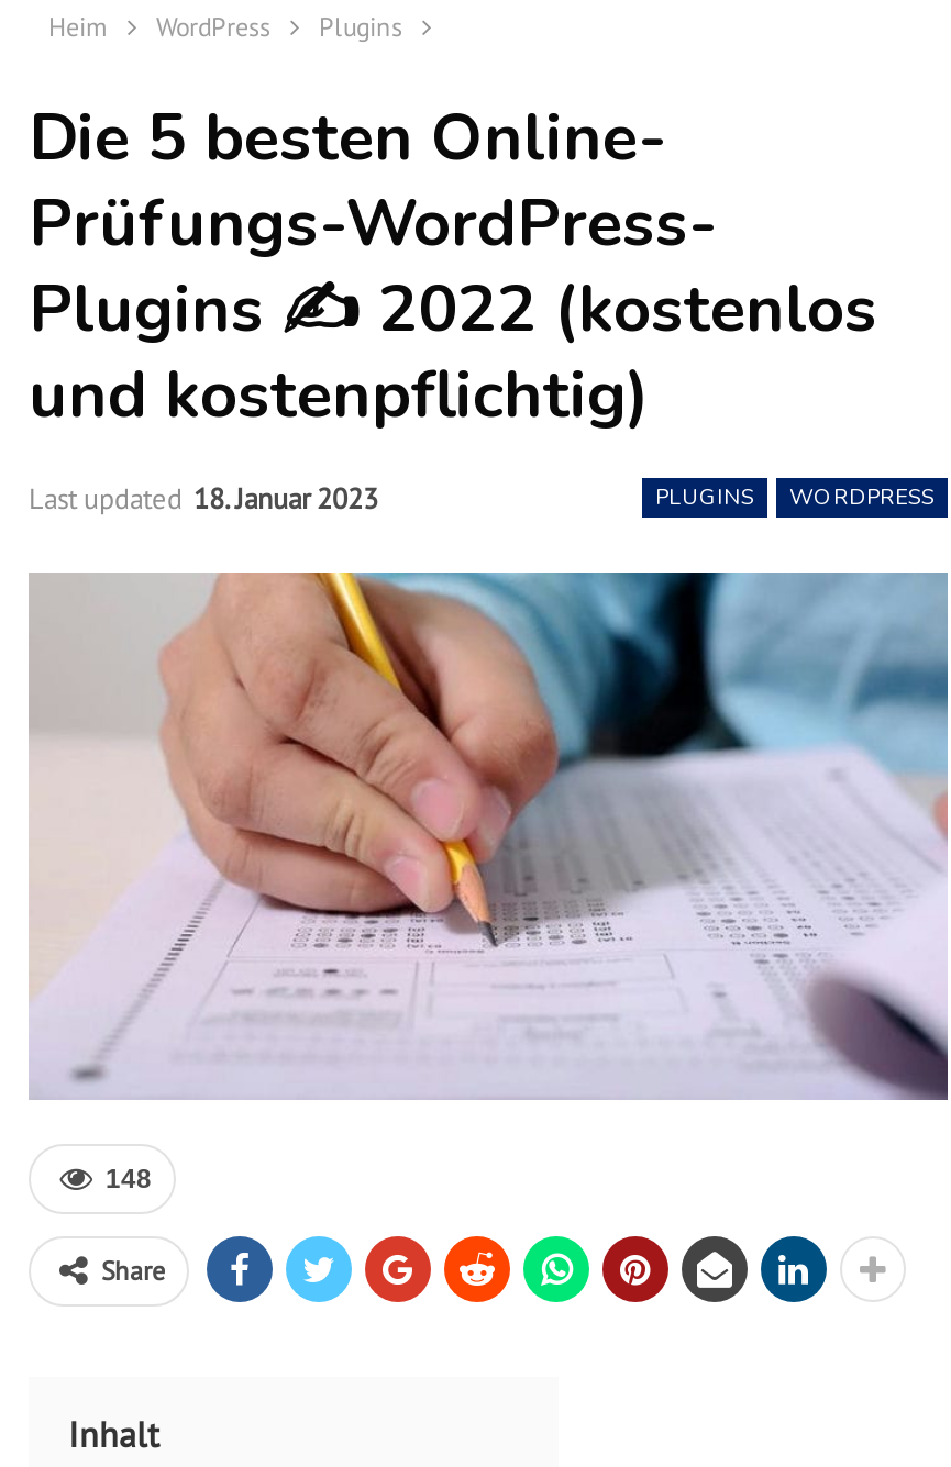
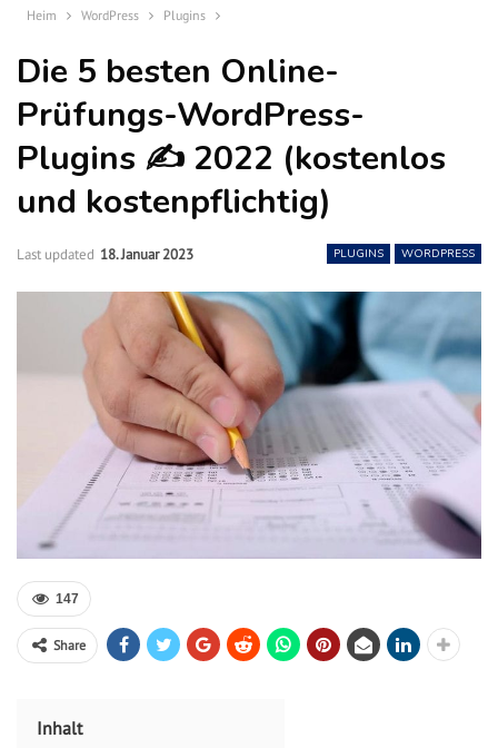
[106,1163,152,1194] 148 -> [56,591,79,606] 147

